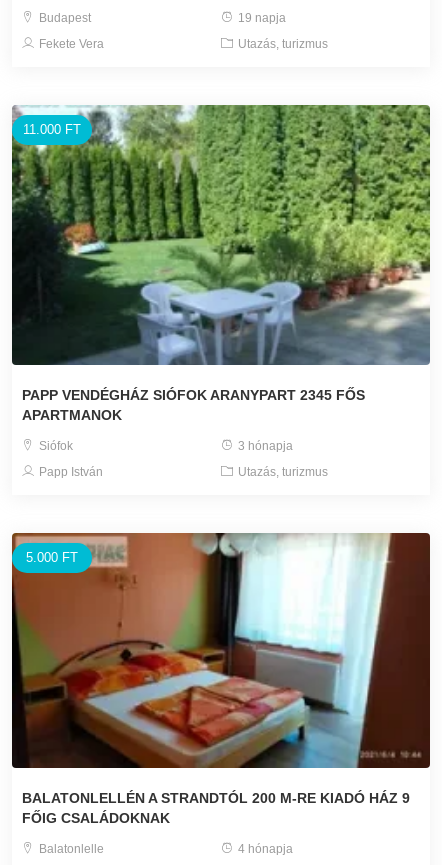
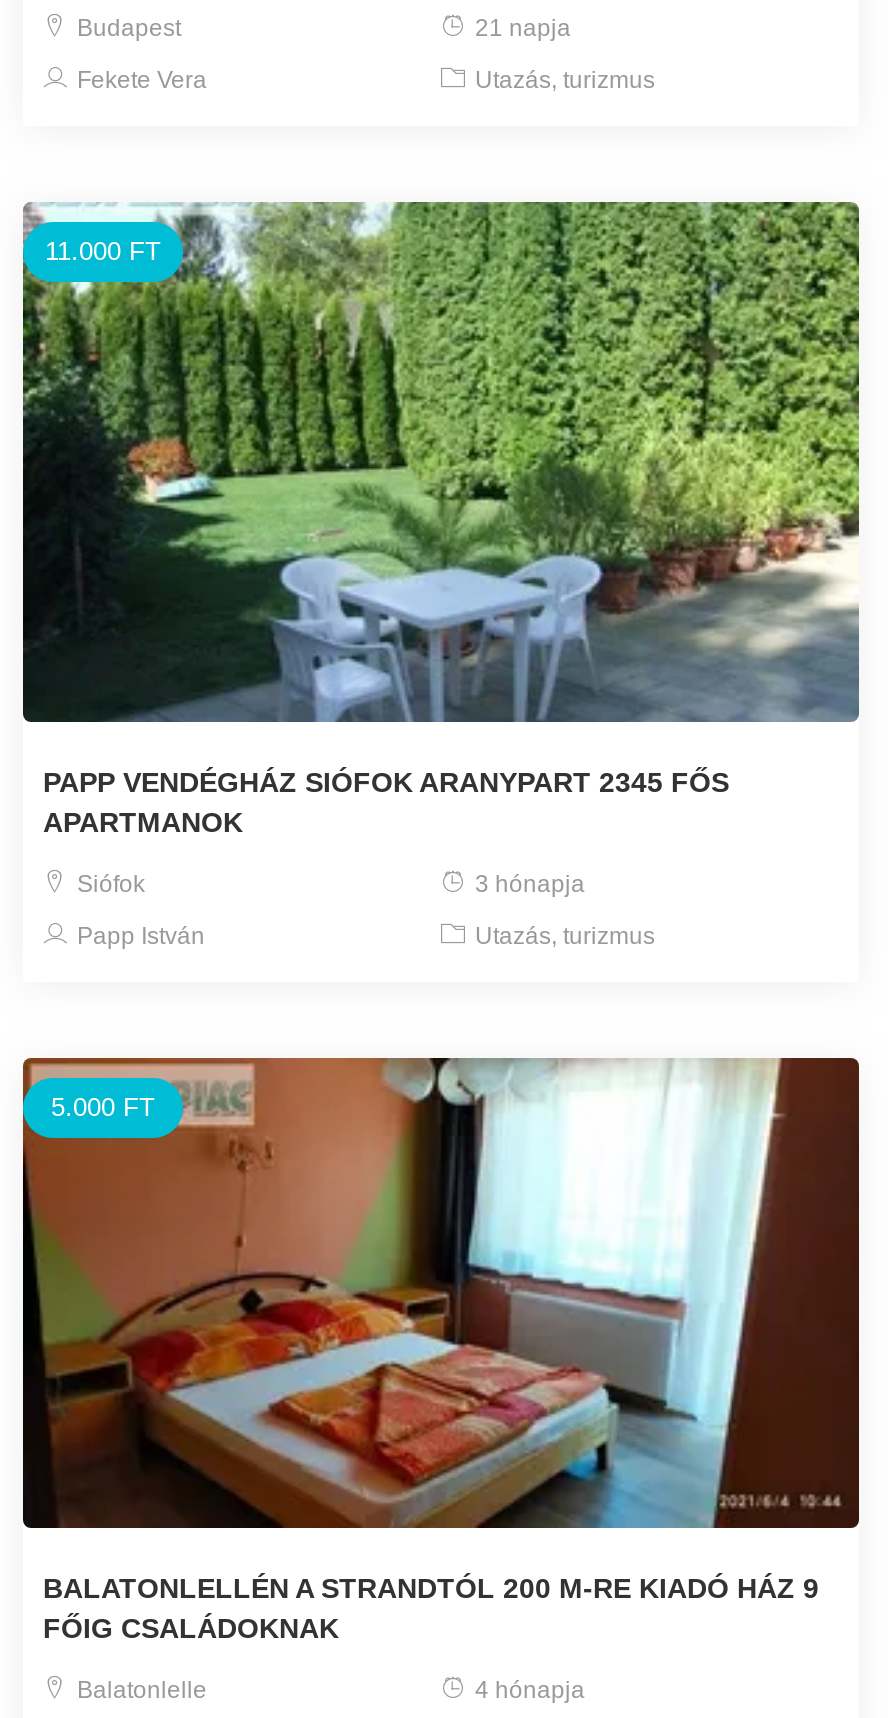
[235,11,286,25] 19 napja -> [469,14,571,42] 21 napja

